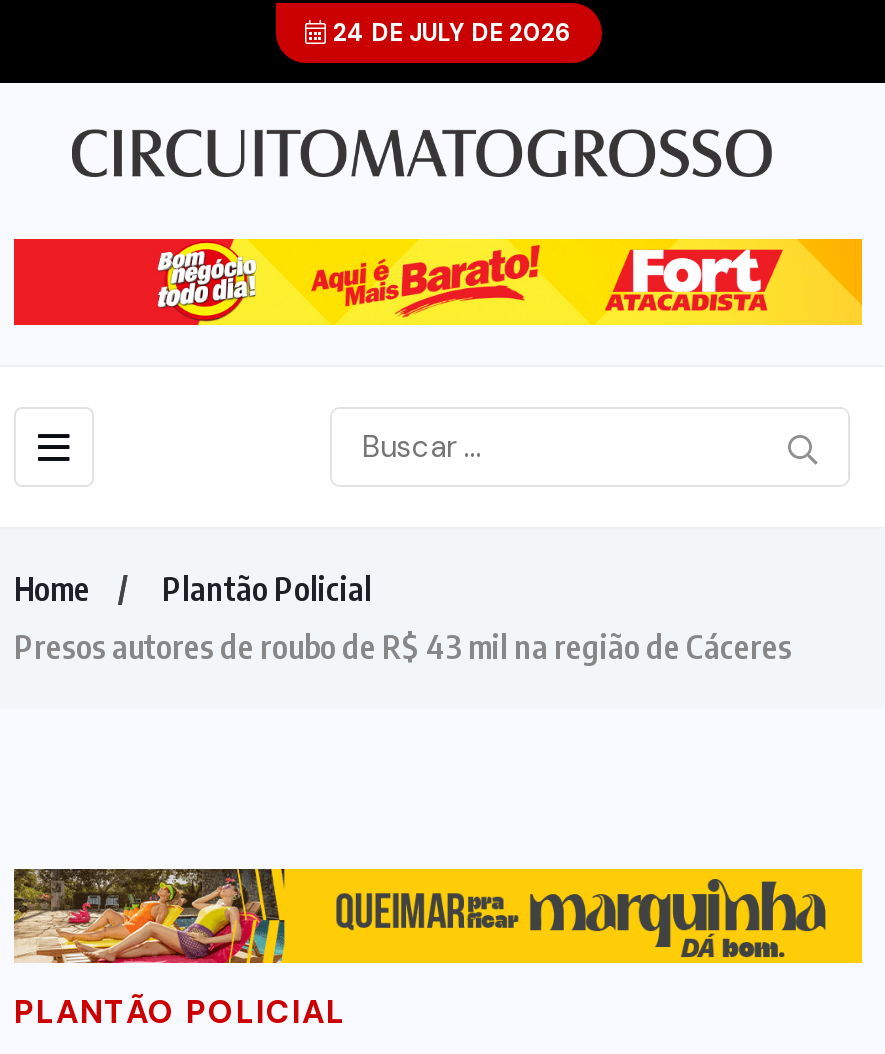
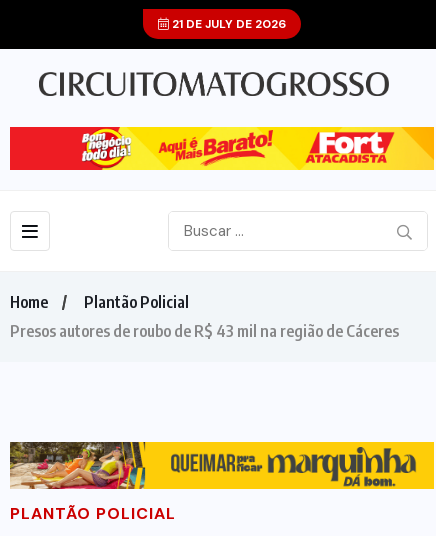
[327,17,571,49] 24 DE JULY DE 2026 -> [169,16,286,32] 21 DE JULY DE 2026

